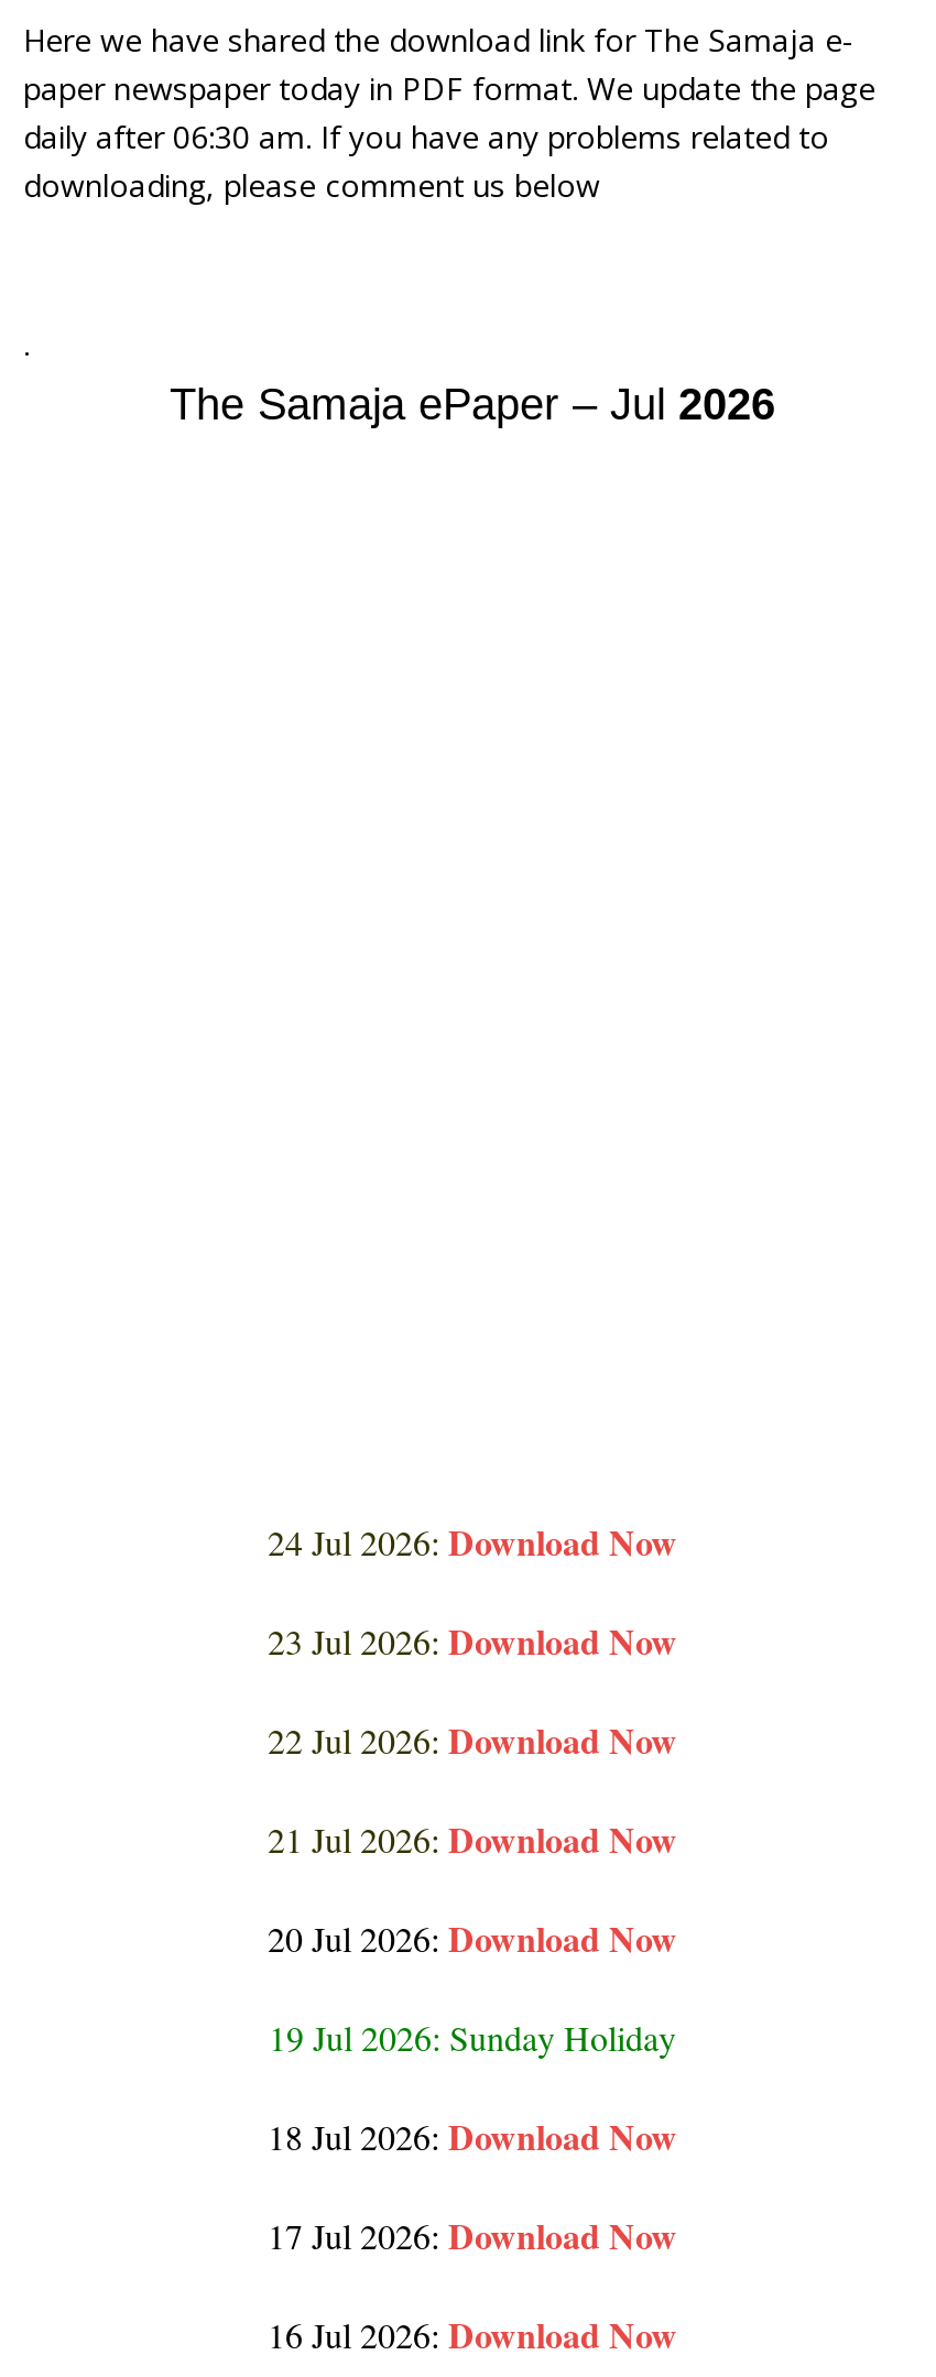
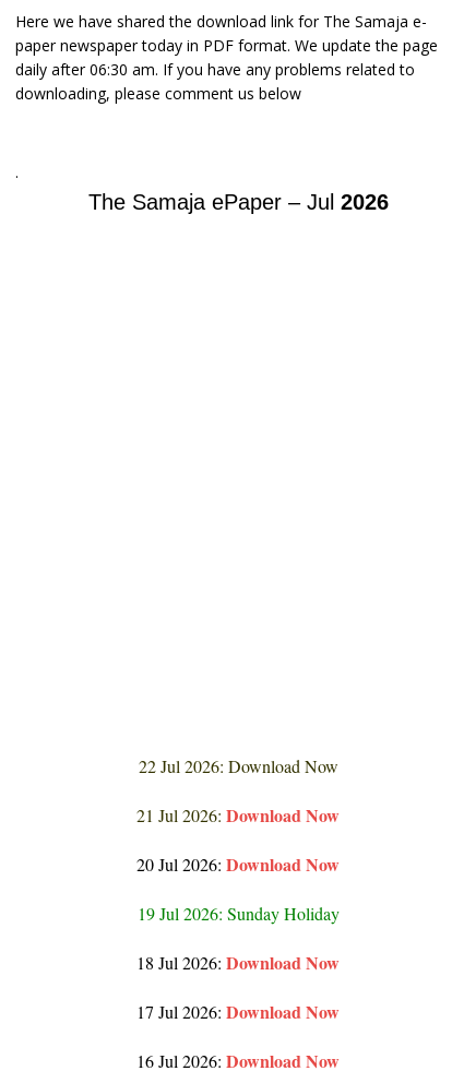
[268,1516,677,1666] 24 Jul 2026: Download Now | 23 Jul 2026: Download Now -> none

